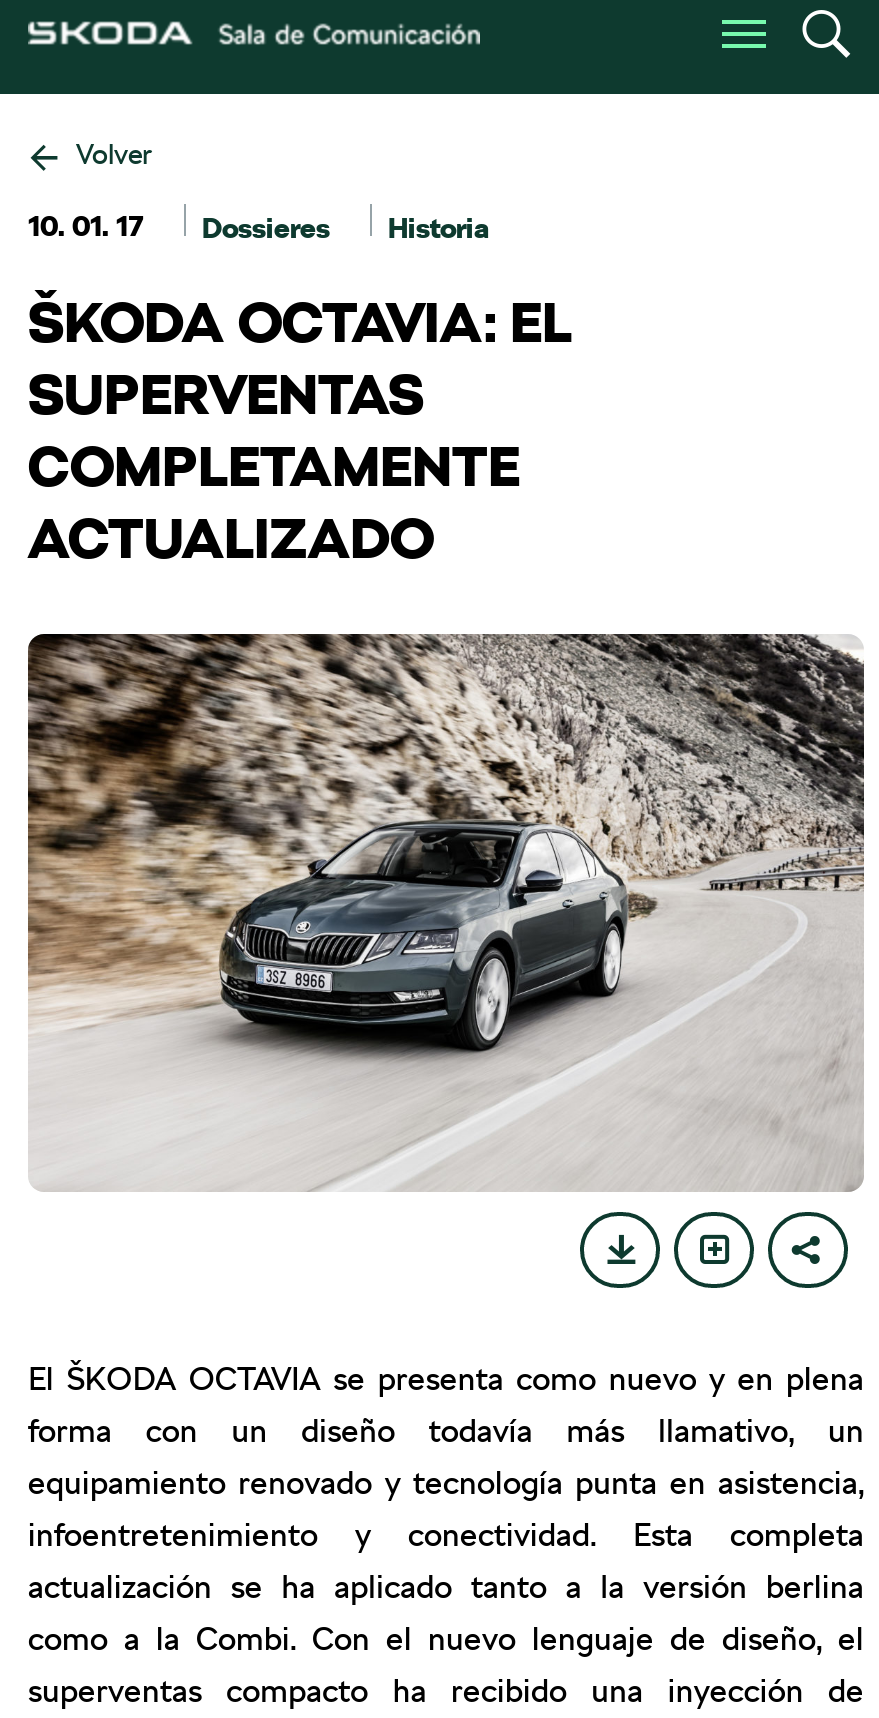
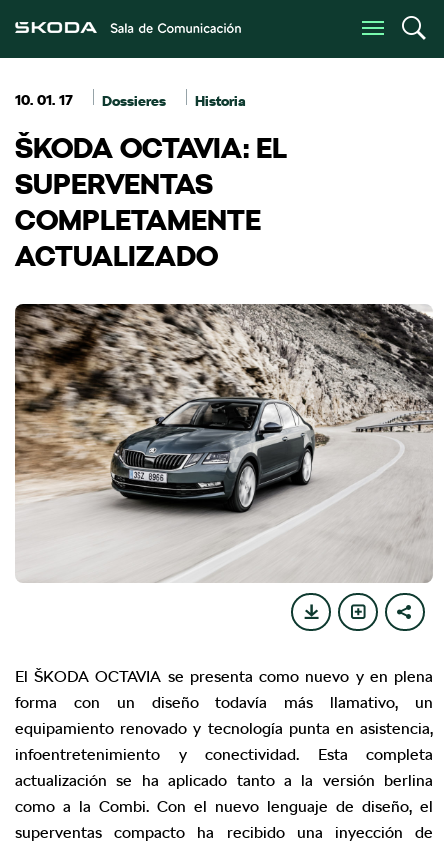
[76,136,152,172] Volver -> none

